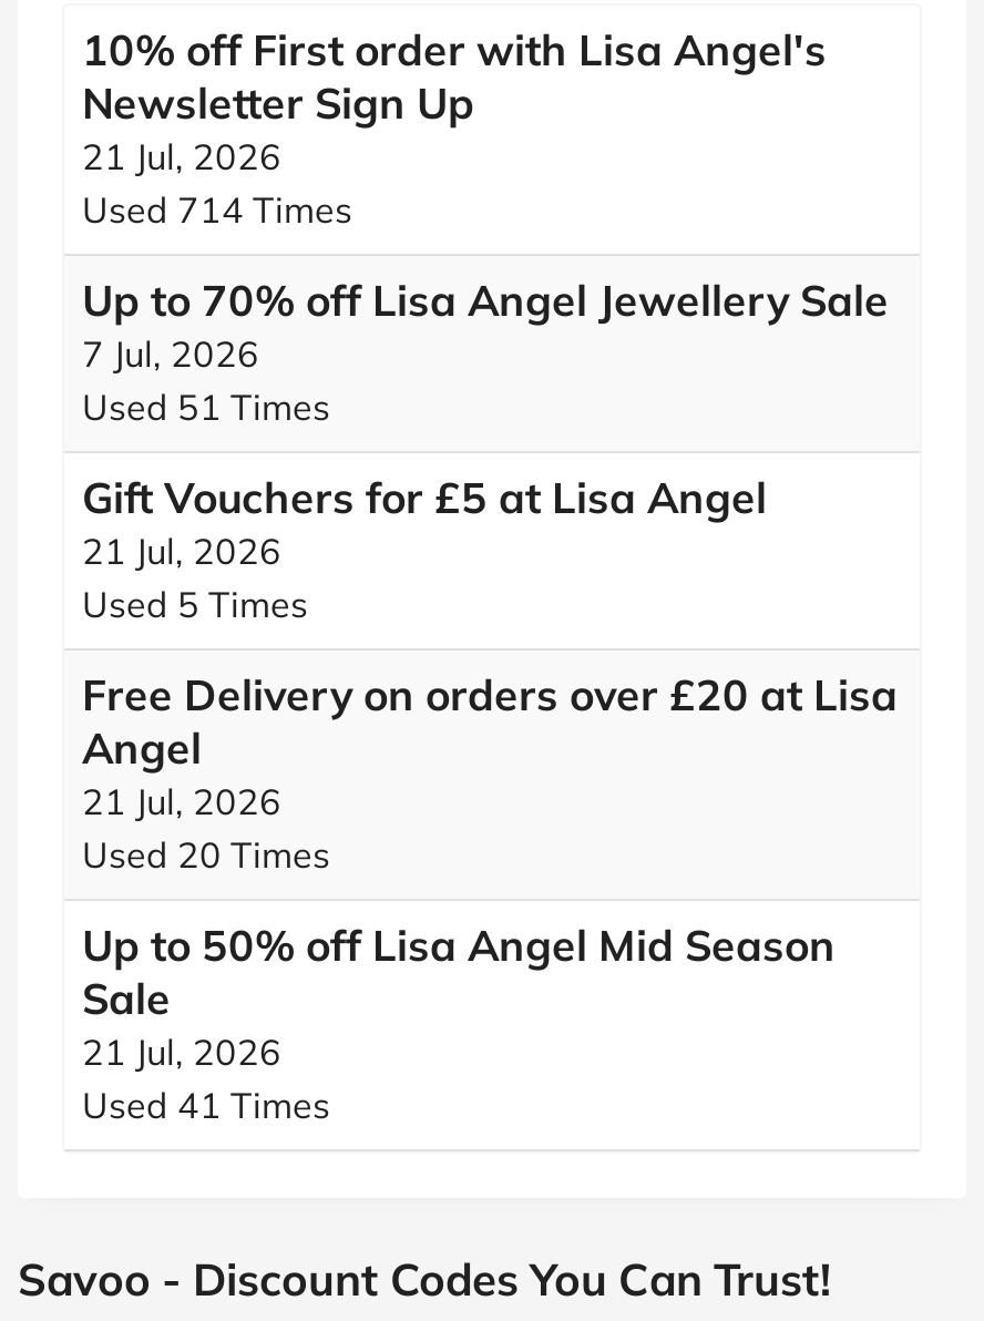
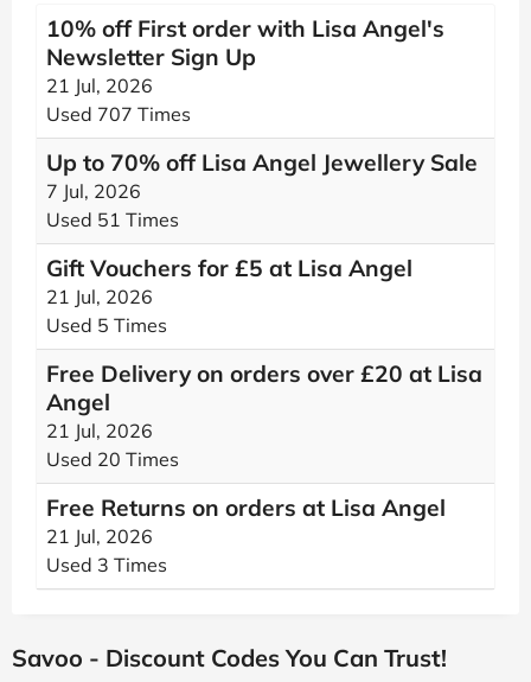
[82,187,352,232] Used 714 Times -> [46,102,191,126] Used 707 Times
[82,919,836,1025] Up to 50% off Lisa Angel Mid Season | Sale -> [46,493,446,522] Free Returns on orders at Lisa Angel
[82,1083,330,1127] Used 41 Times -> [46,553,167,576] Used 3 Times

